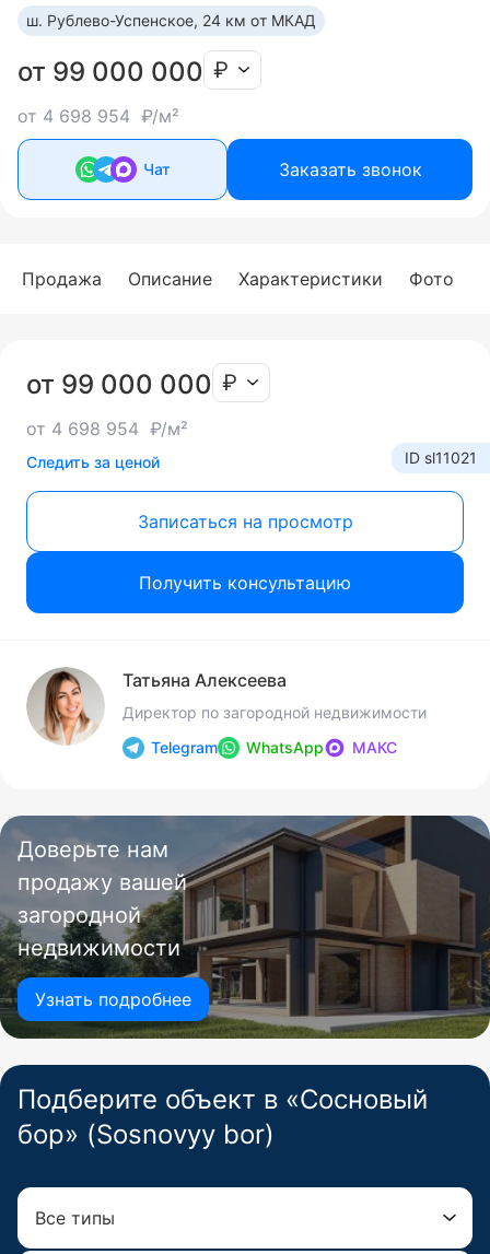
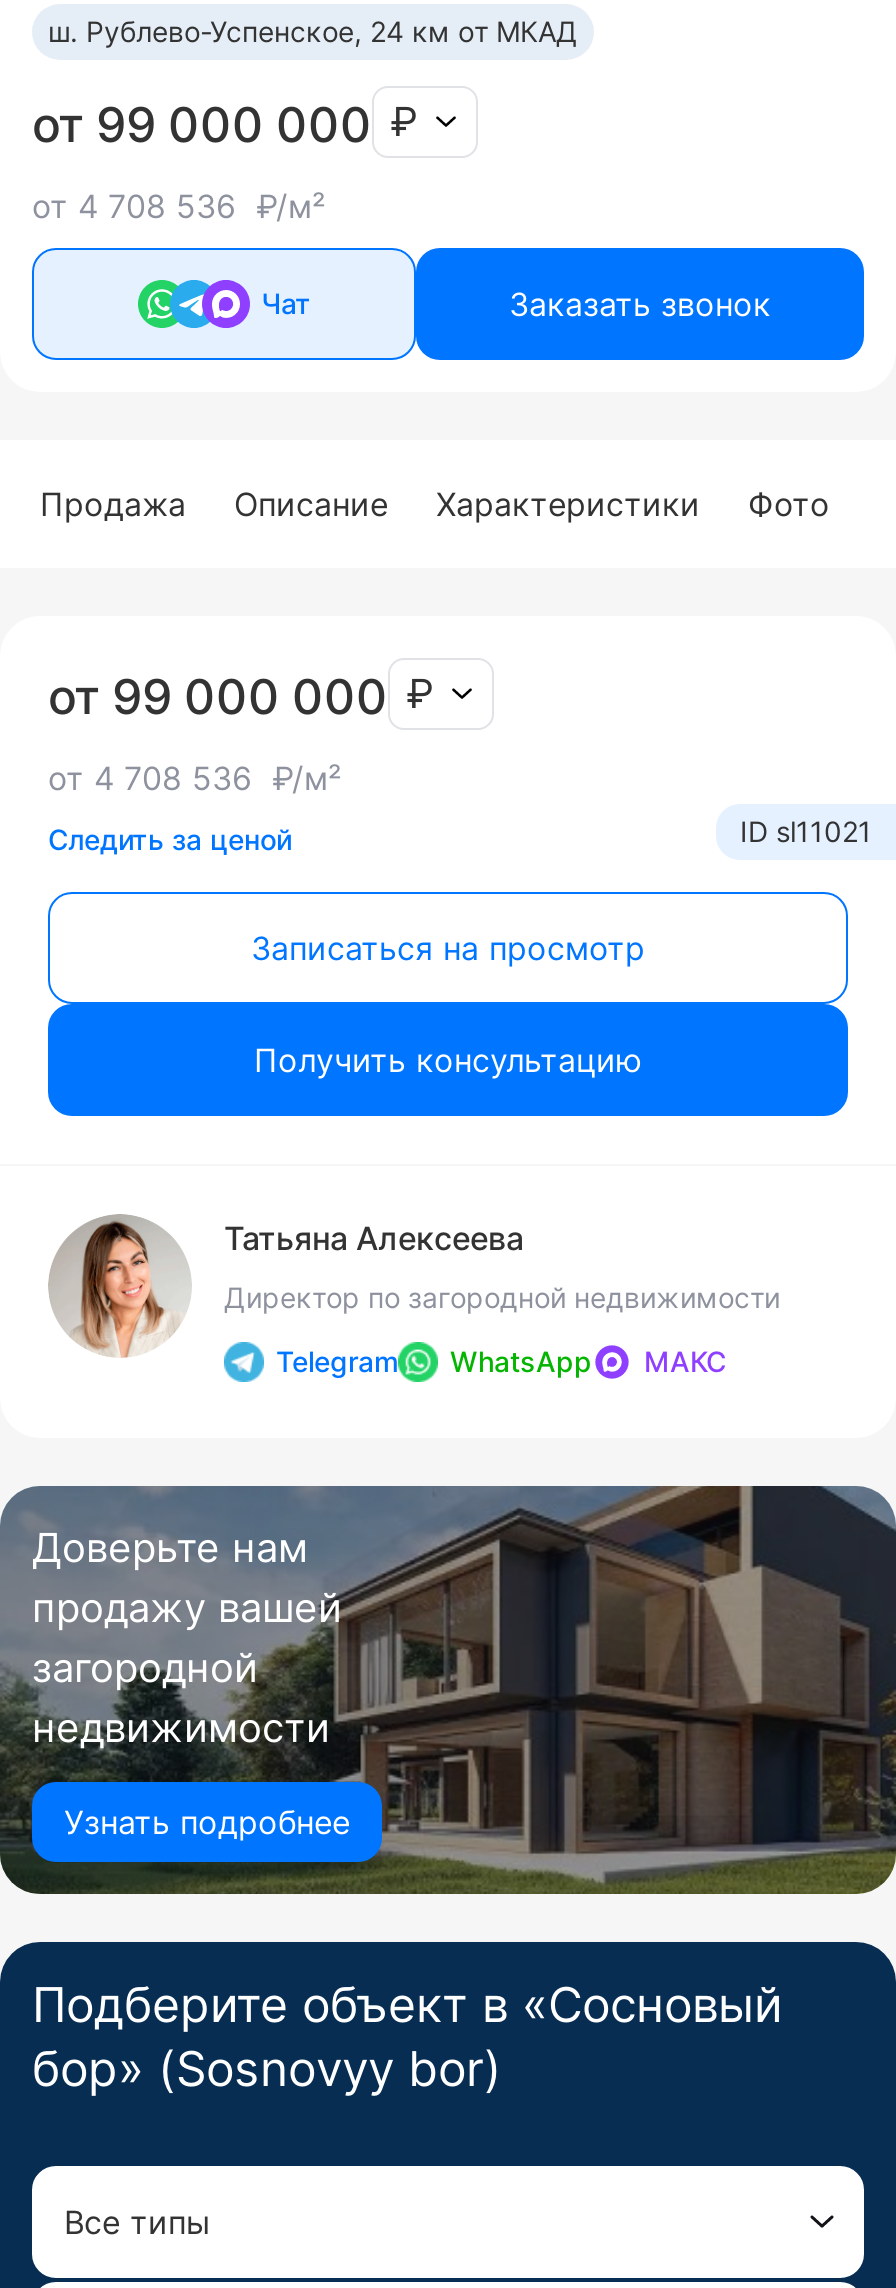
[17,105,179,127] от 4 698 954 ₽/м² -> [32,186,326,226] от 4 708 536 ₽/м²
[26,418,188,440] от 4 698 954 ₽/м² -> [48,758,342,798] от 4 708 536 ₽/м²

